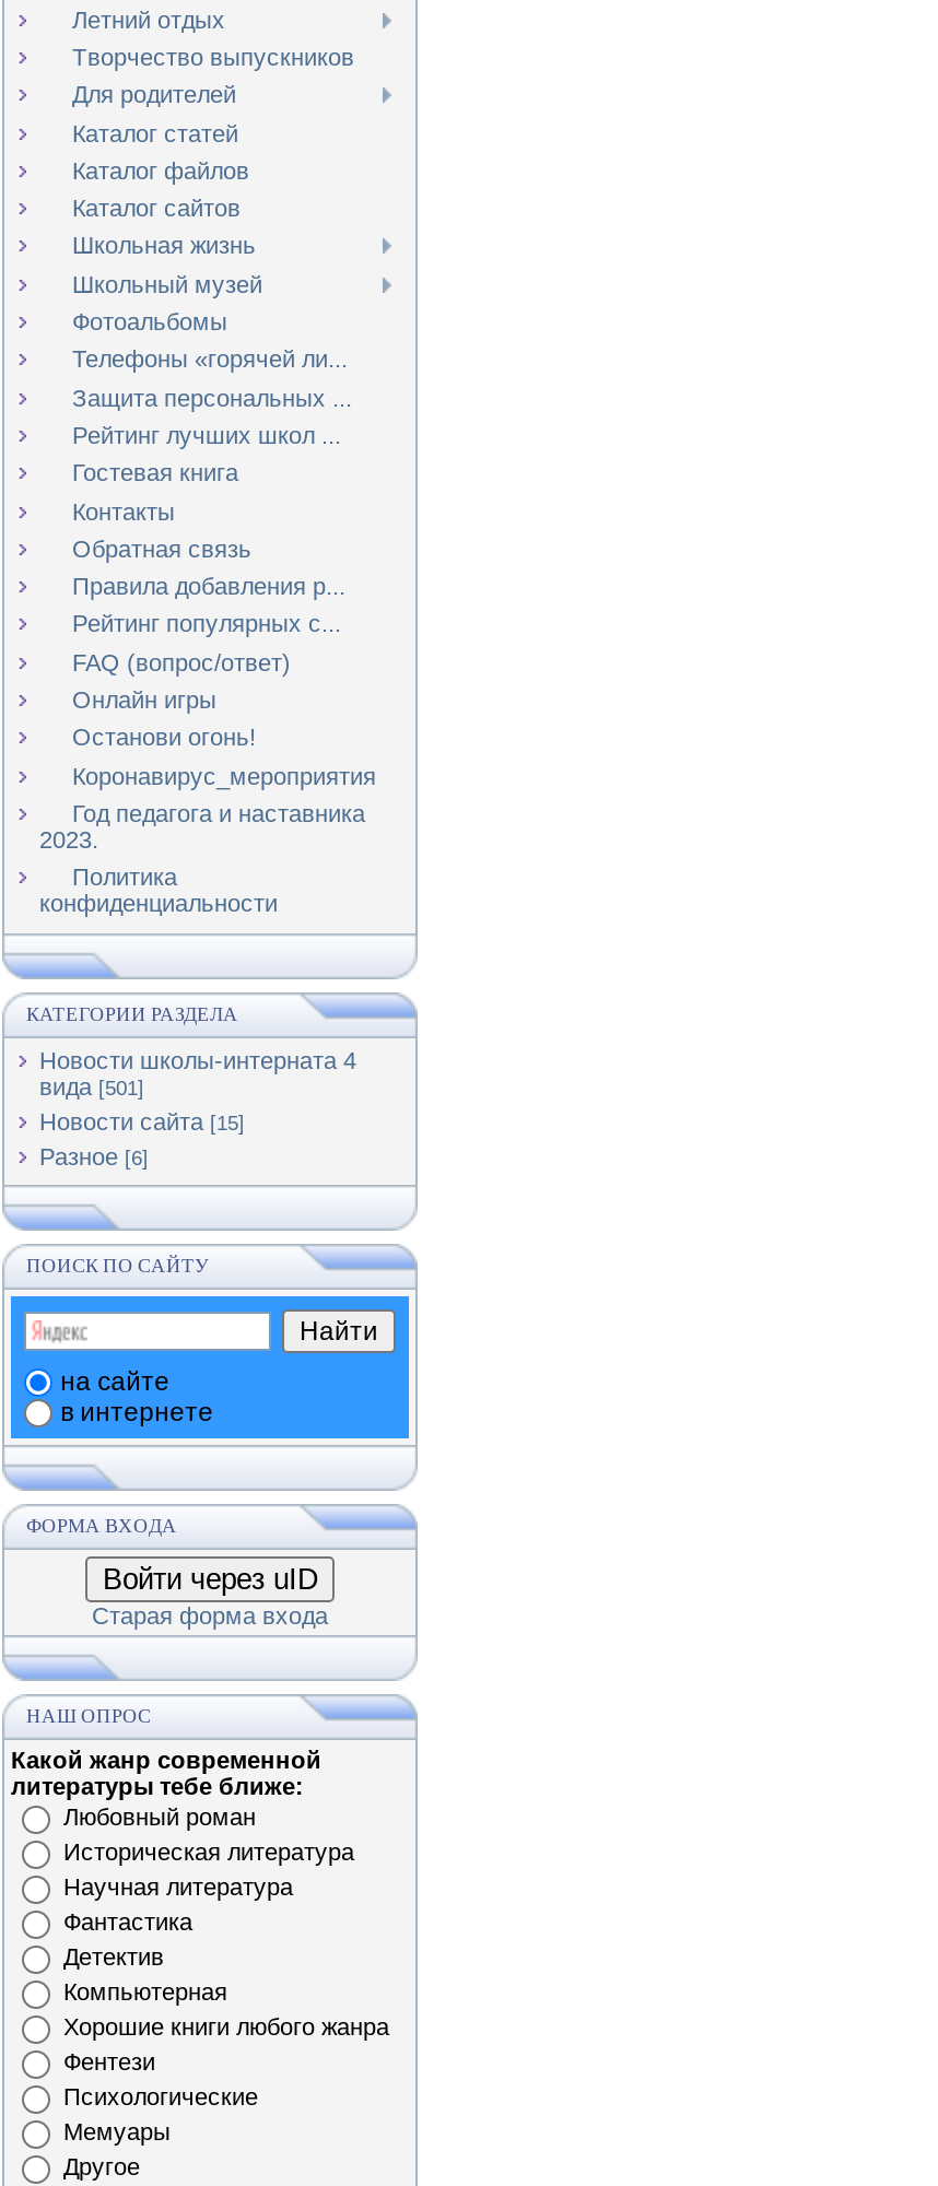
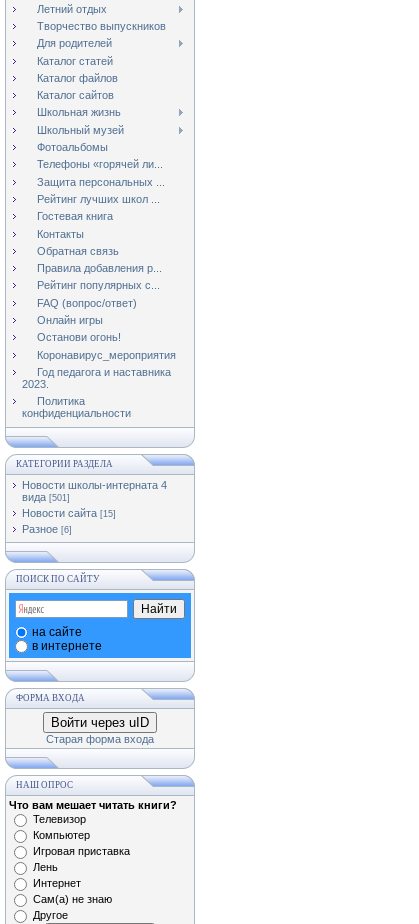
[11,1747,389,2144] Какой жанр современной | литературы тебе ближе: | Любовный роман | Историческая литература | Научная литература | Фантастика | Детектив | Компьютерная | Хорошие книги любого жанра | Фентези | Психологические | Мемуары -> [9,799,177,905] Что вам мешает читать книги? | Телевизор | Компьютер | Игровая приставка | Лень | Интернет | Сам(а) не знаю

